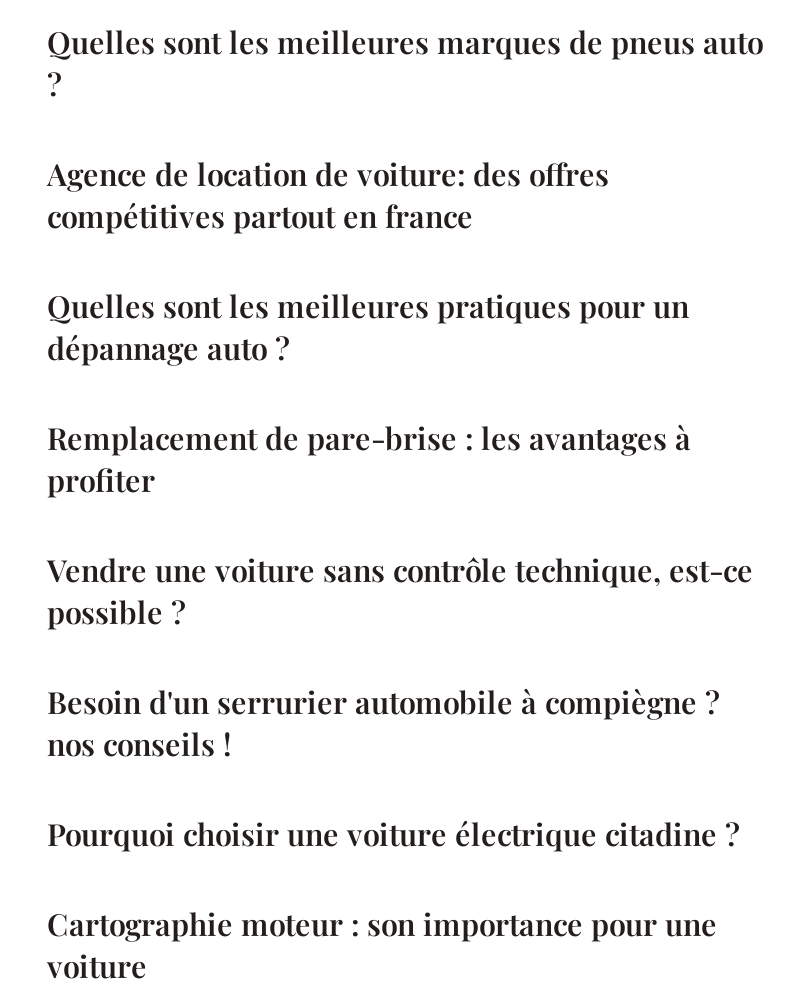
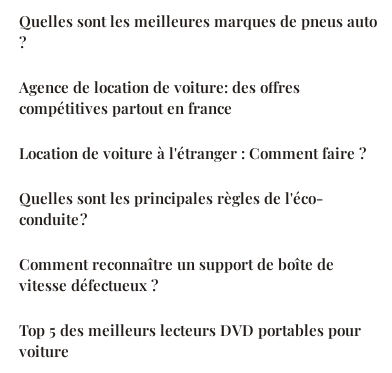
[47,287,753,945] Quelles sont les meilleures pratiques pour un | dépannage auto ? | Remplacement de pare-brise : les avantages à | profiter | Vendre une voiture sans contrôle technique, est-ce | possible ? | Besoin d'un serrurier automobile à compiègne ? | nos conseils ! | Pourquoi choisir une voiture électrique citadine ? | Cartographie moteur : son importance pour une -> [19,143,366,340] Location de voiture à l'étranger : Comment faire ? | Quelles sont les principales règles de l'éco- | conduite ? | Comment reconnaître un support de boîte de | vitesse défectueux ? | Top 5 des meilleurs lecteurs DVD portables pour

